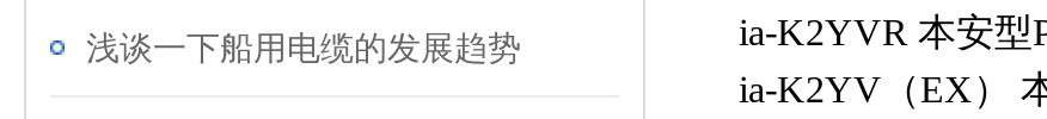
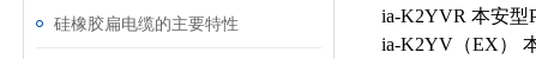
[86,29,521,67] 浅谈一下船用电缆的发展趋势 -> [54,14,239,33] 硅橡胶扁电缆的主要特性

